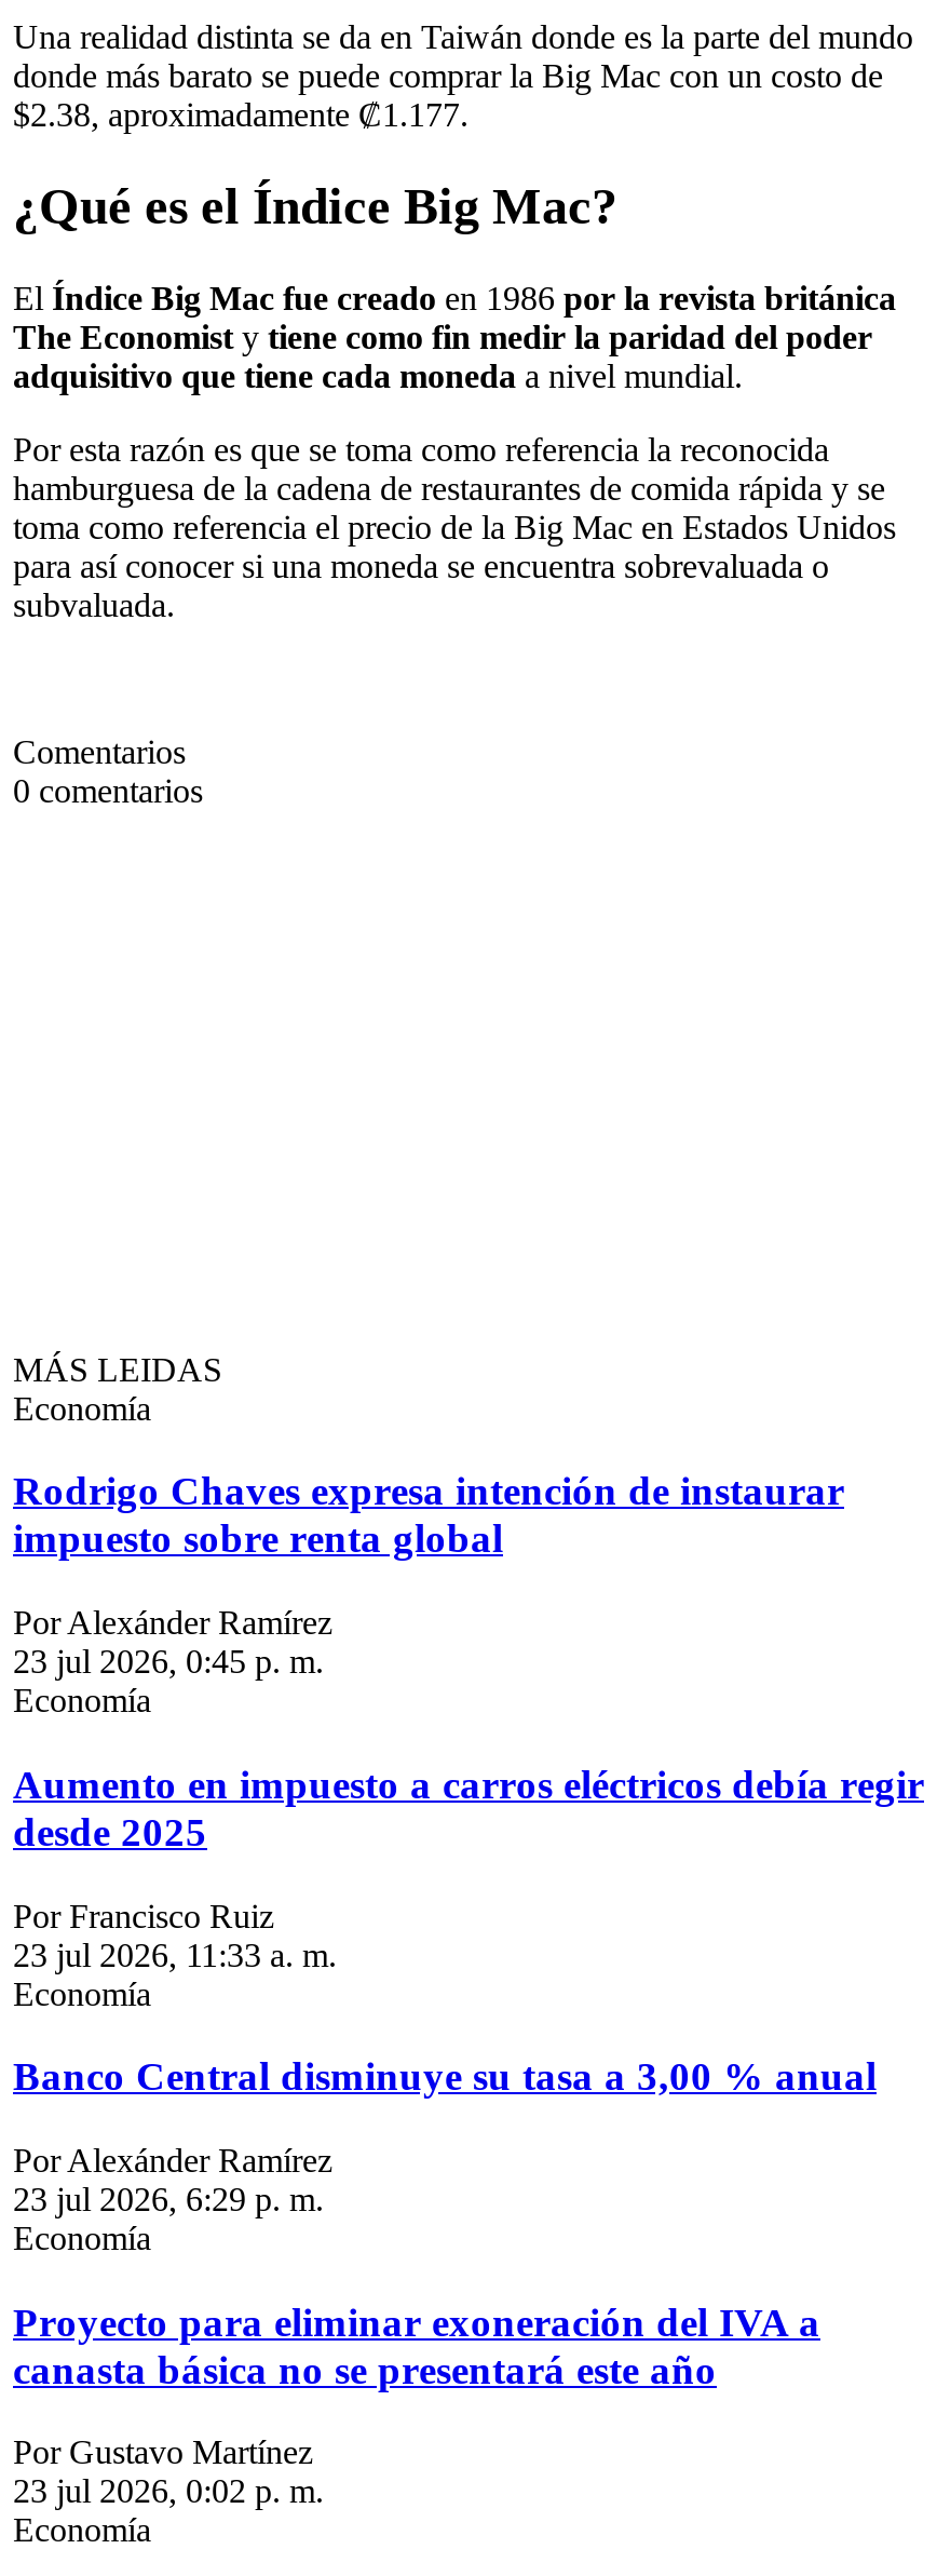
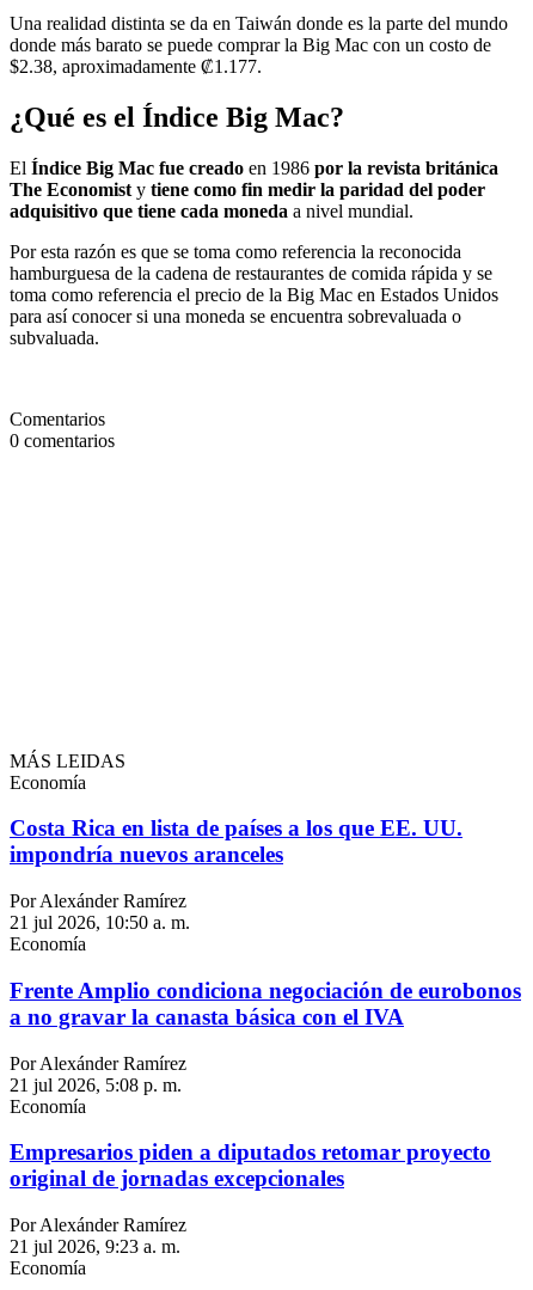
[13,1468,844,1561] Rodrigo Chaves expresa intención de instaurar | impuesto sobre renta global -> [10,816,462,867] Costa Rica en lista de países a los que EE. UU. | impondría nuevos aranceles
[13,1643,324,1680] 23 jul 2026, 0:45 p. m. -> [10,912,190,933] 21 jul 2026, 10:50 a. m.
[13,1761,924,2099] Aumento en impuesto a carros eléctricos debía regir | desde 2025 | Por Francisco Ruiz | 23 jul 2026, 11:33 a. m. | Economía | Banco Central disminuye su tasa a 3,00 % anual -> [10,978,521,1029] Frente Amplio condiciona negociación de eurobonos | a no gravar la canasta básica con el IVA
[13,2180,324,2217] 23 jul 2026, 6:29 p. m. -> [10,1074,182,1095] 21 jul 2026, 5:08 p. m.
[13,2299,820,2392] Proyecto para eliminar exoneración del IVA a | canasta básica no se presentará este año -> [10,1140,491,1191] Empresarios piden a diputados retomar proyecto | original de jornadas excepcionales
[13,2434,324,2510] Por Gustavo Martínez | 23 jul 2026, 0:02 p. m. -> [10,1215,186,1256] Por Alexánder Ramírez | 21 jul 2026, 9:23 a. m.

